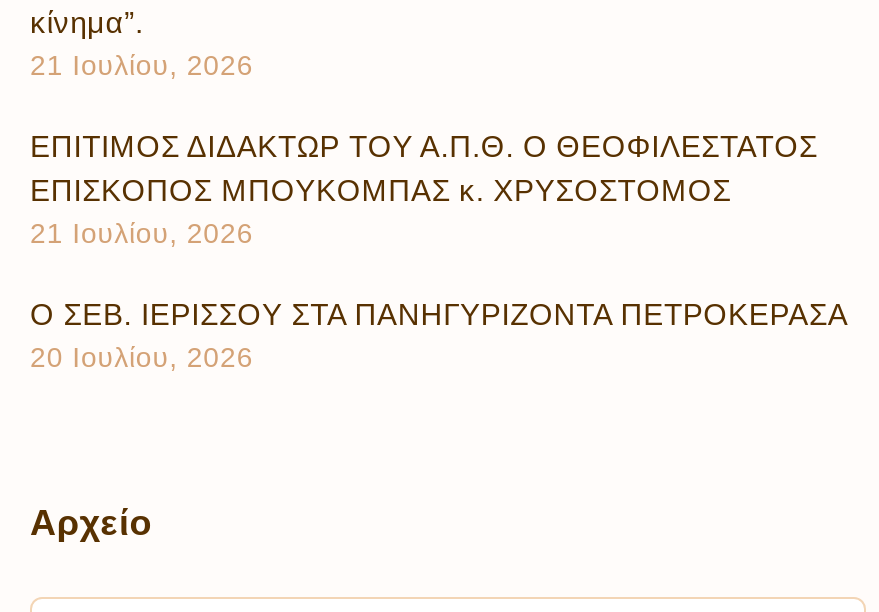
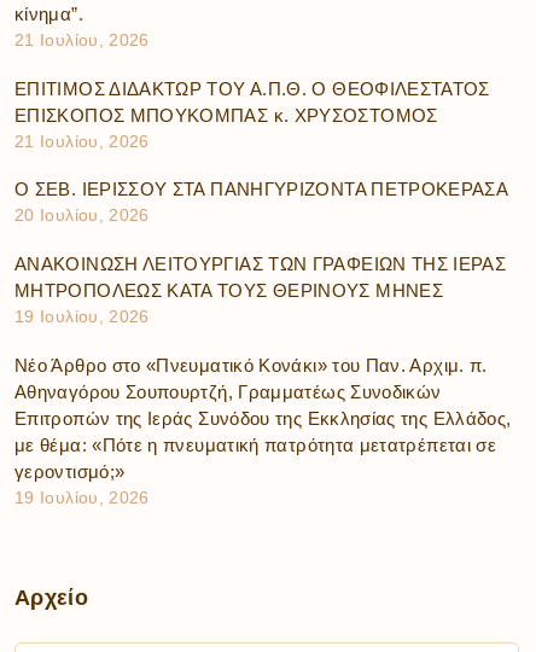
none -> [14,254,511,507] ΑΝΑΚΟΙΝΩΣΗ ΛΕΙΤΟΥΡΓΙΑΣ ΤΩΝ ΓΡΑΦΕΙΩΝ ΤΗΣ ΙΕΡΑΣ | ΜΗΤΡΟΠΟΛΕΩΣ ΚΑΤΑ ΤΟΥΣ ΘΕΡΙΝΟΥΣ ΜΗΝΕΣ | 19 Ιουλίου, 2026 | Νέο Άρθρο στο «Πνευματικό Κονάκι» του Παν. Αρχιμ. π. | Αθηναγόρου Σουπουρτζή, Γραμματέως Συνοδικών | Επιτροπών της Ιεράς Συνόδου της Εκκλησίας της Ελλάδος, | με θέμα: «Πότε η πνευματική πατρότητα μετατρέπεται σε | γεροντισμό;» | 19 Ιουλίου, 2026

